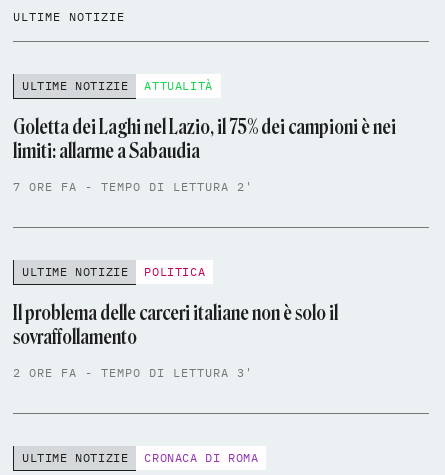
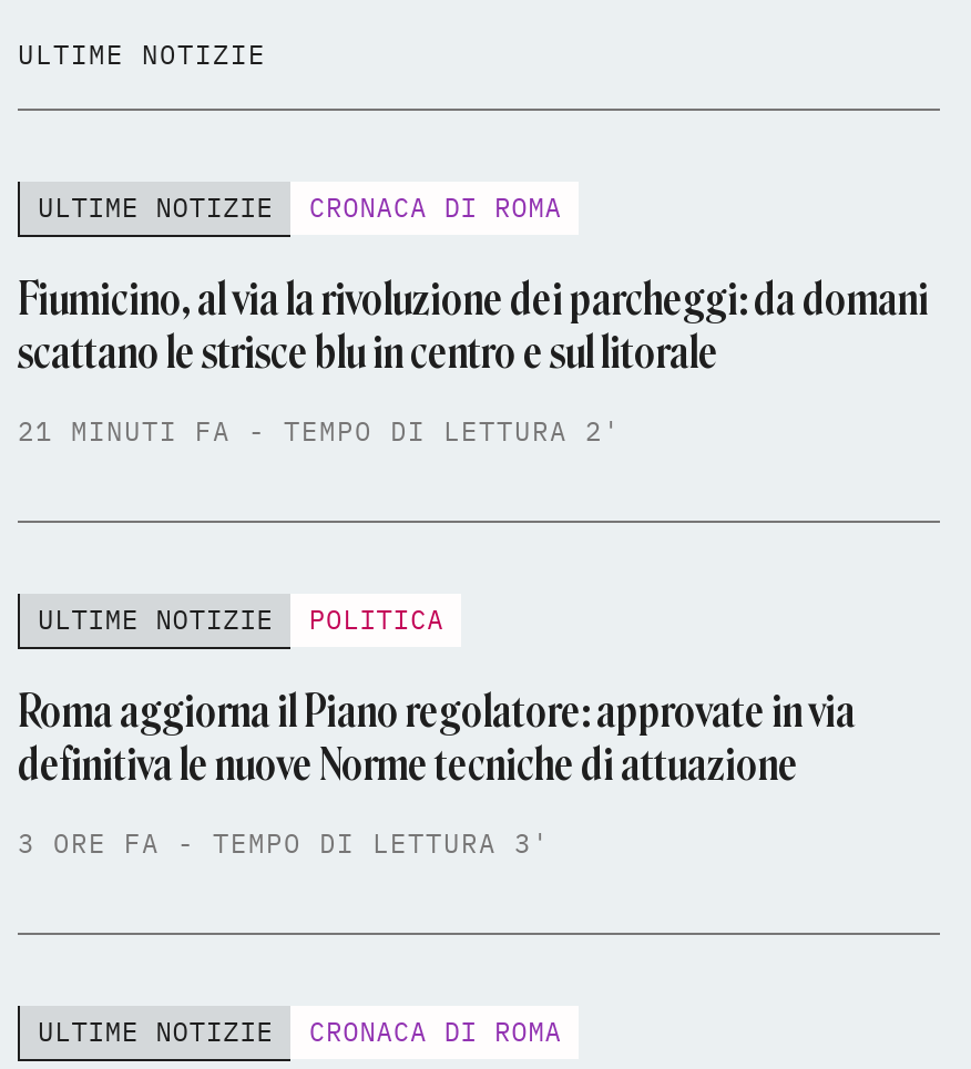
[144,78,213,93] ATTUALITÀ -> [309,189,562,223] CRONACA DI ROMA
[13,115,396,163] Goletta dei Laghi nel Lazio, il 75% dei campioni è nei | limiti: allarme a Sabaudia -> [18,271,929,378] Fiumicino, al via la rivoluzione dei parcheggi: da domani | scattano le strisce blu in centro e sul litorale
[13,179,253,194] 7 ORE FA - TEMPO DI LETTURA 2' -> [18,413,621,446] 21 MINUTI FA - TEMPO DI LETTURA 2'
[13,301,338,349] Il problema delle carceri italiane non è solo il | sovraffollamento -> [18,683,856,790] Roma aggiorna il Piano regolatore: approvate in via | definitiva le nuove Norme tecniche di attuazione
[13,365,253,380] 2 ORE FA - TEMPO DI LETTURA 3' -> [18,825,550,859] 3 ORE FA - TEMPO DI LETTURA 3'

